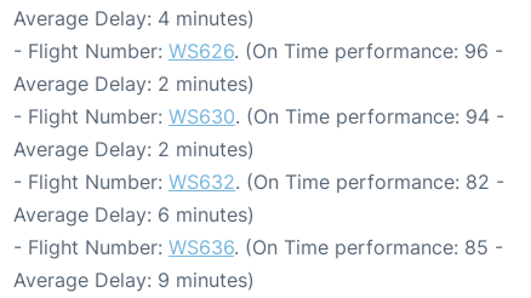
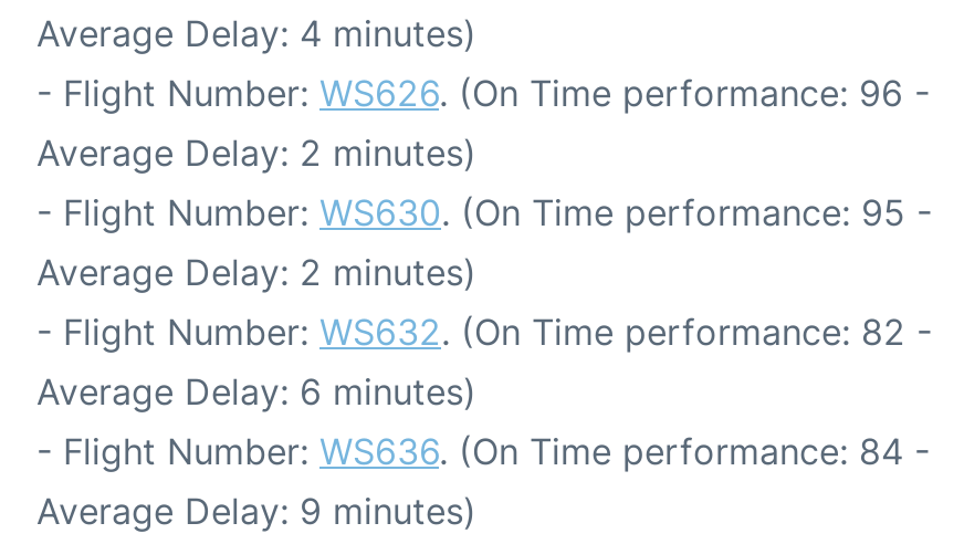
[13,105,504,129] - Flight Number: WS630. (On Time performance: 94 - -> [36,191,932,235] - Flight Number: WS630. (On Time performance: 95 -
[13,235,503,260] - Flight Number: WS636. (On Time performance: 85 - -> [36,430,930,474] - Flight Number: WS636. (On Time performance: 84 -

